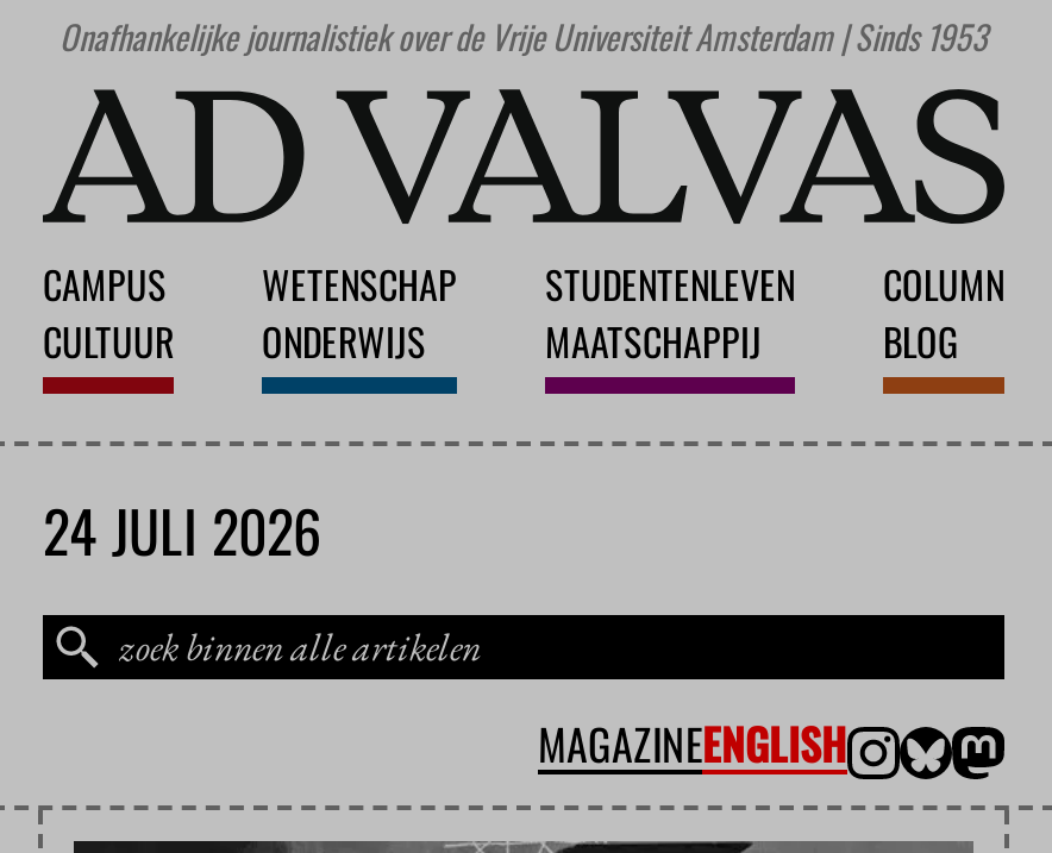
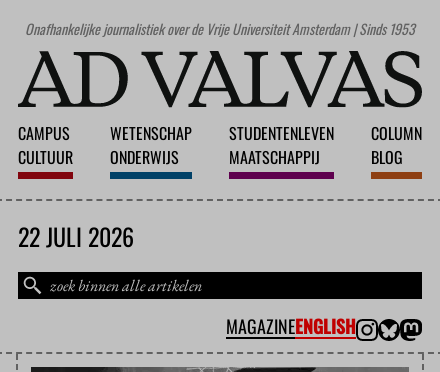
[43,488,321,573] 24 JULI 2026 -> [18,218,134,254] 22 JULI 2026

